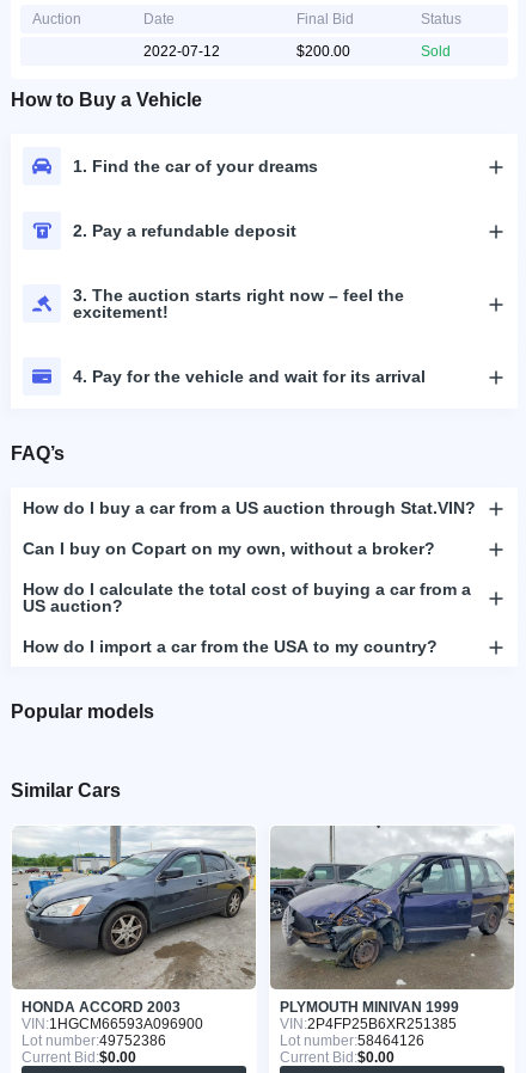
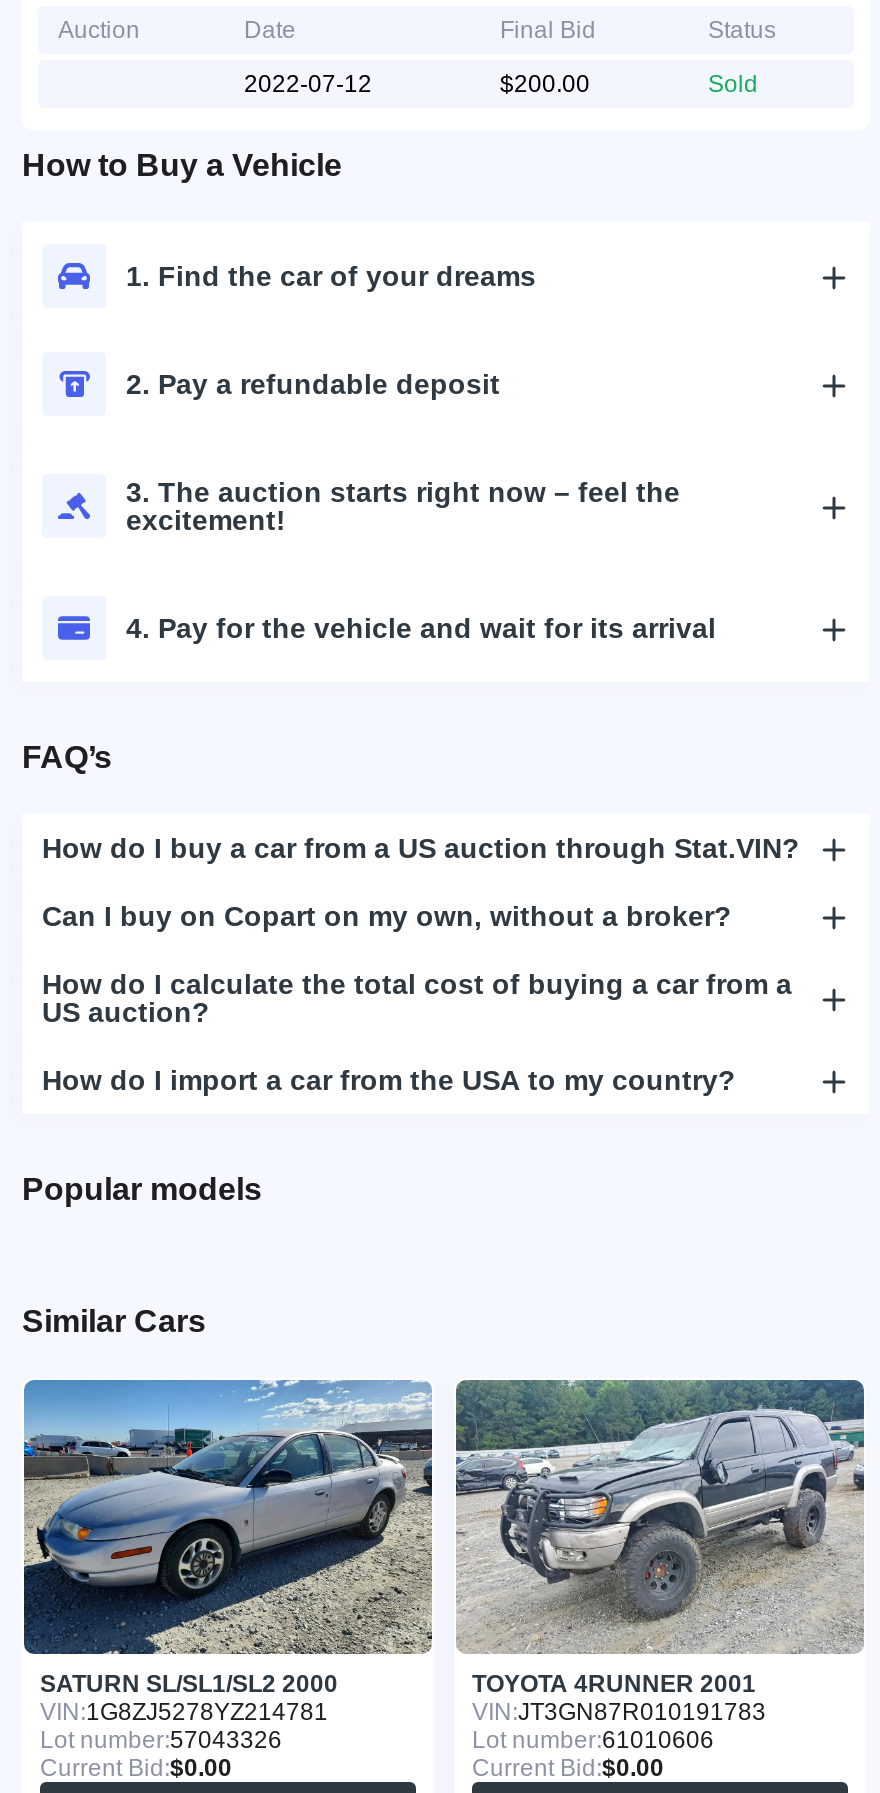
[11,826,257,1049] [image] | HONDA ACCORD 2003 | VIN: 1HGCM66593A096900 | Lot number:49752386 -> [22,1378,434,1753] [image] | SATURN SL/SL1/SL2 2000 | VIN: 1G8ZJ5278YZ214781 | Lot number:57043326
[269,826,515,1049] [image] | PLYMOUTH MINIVAN 1999 | VIN: 2P4FP25B6XR251385 | Lot number:58464126 -> [456,1378,866,1753] [image] | TOYOTA 4RUNNER 2001 | VIN: JT3GN87R010191783 | Lot number:61010606

